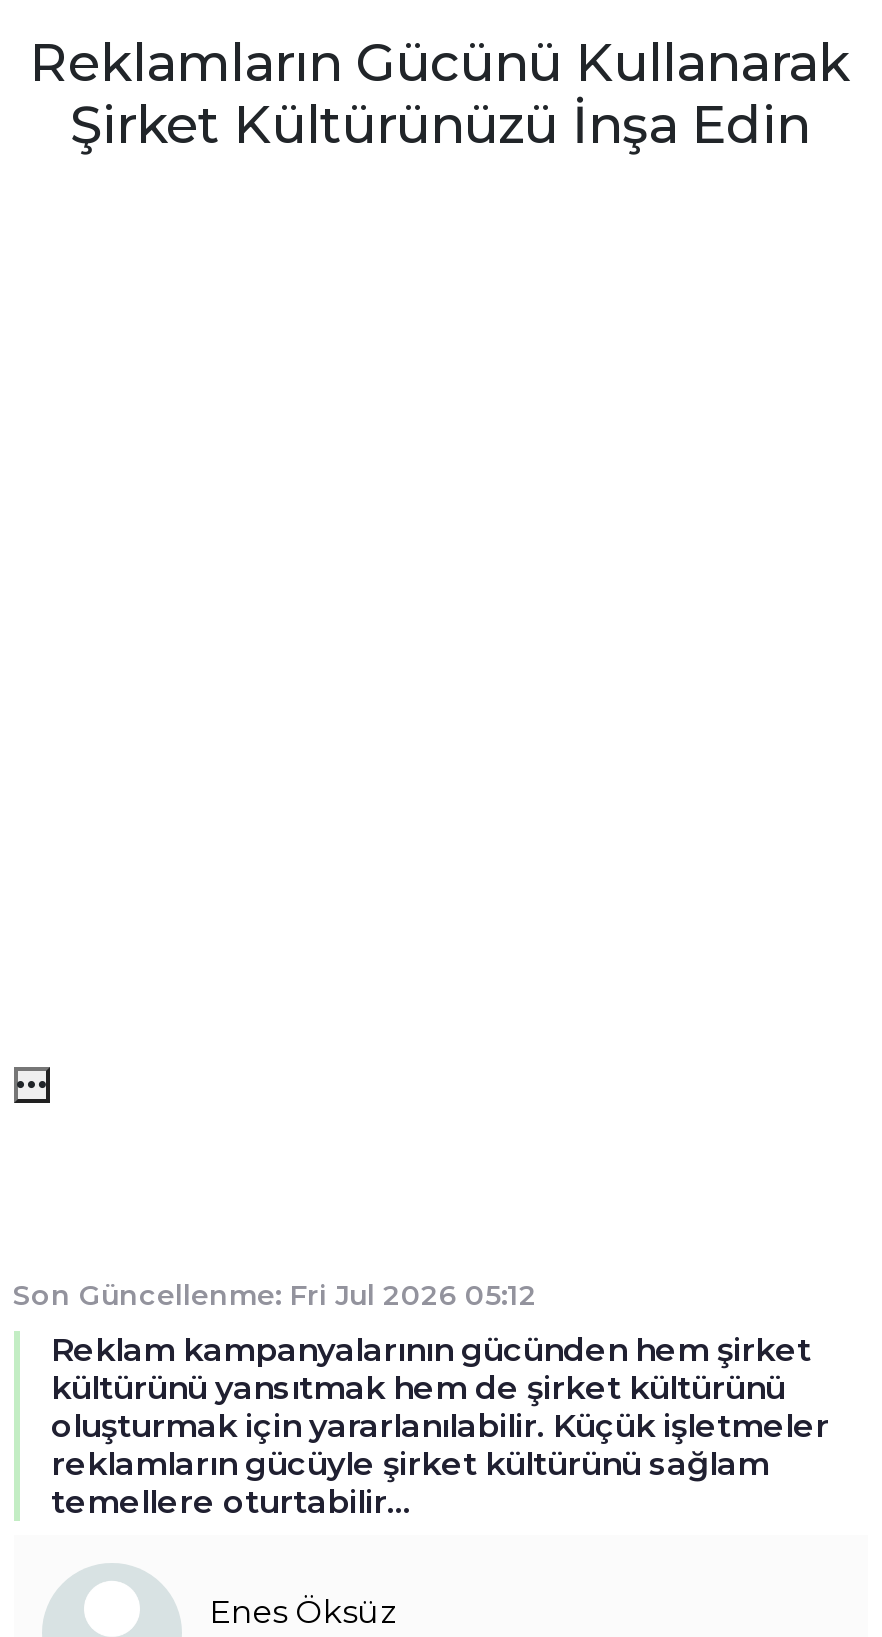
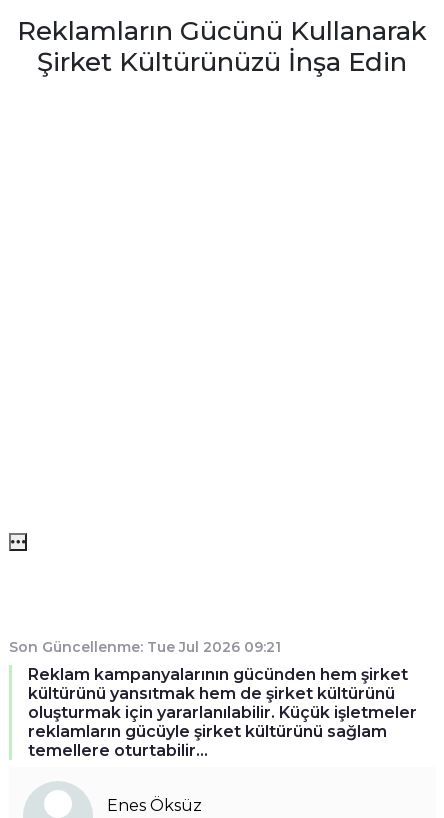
[13,1278,537,1314] Son Güncellenme: Fri Jul 2026 05:12 -> [8,638,280,656] Son Güncellenme: Tue Jul 2026 09:21

